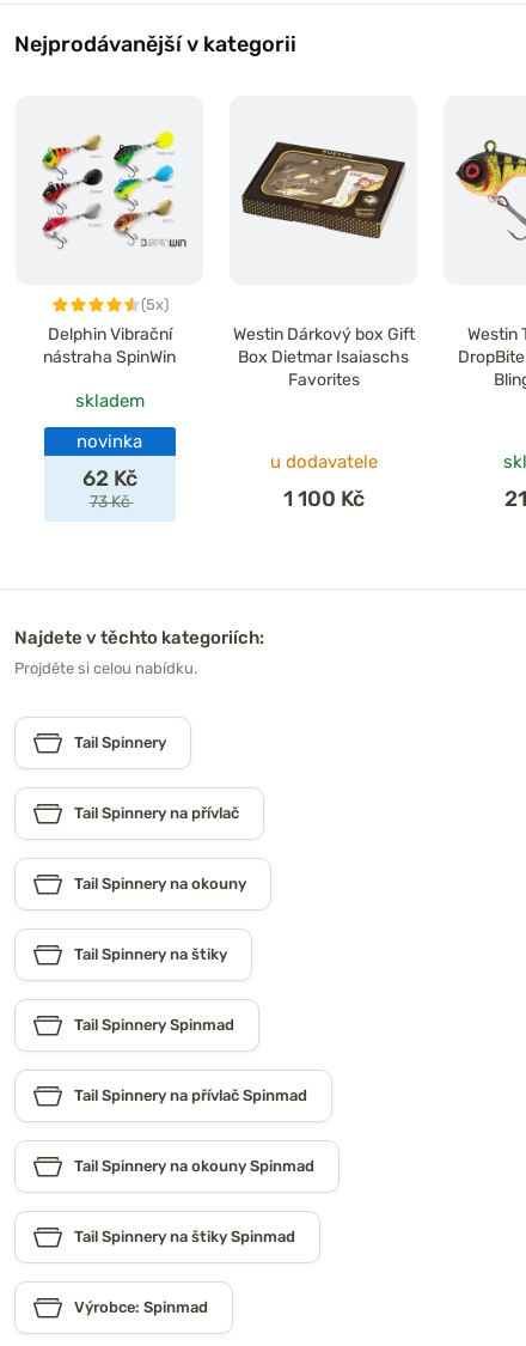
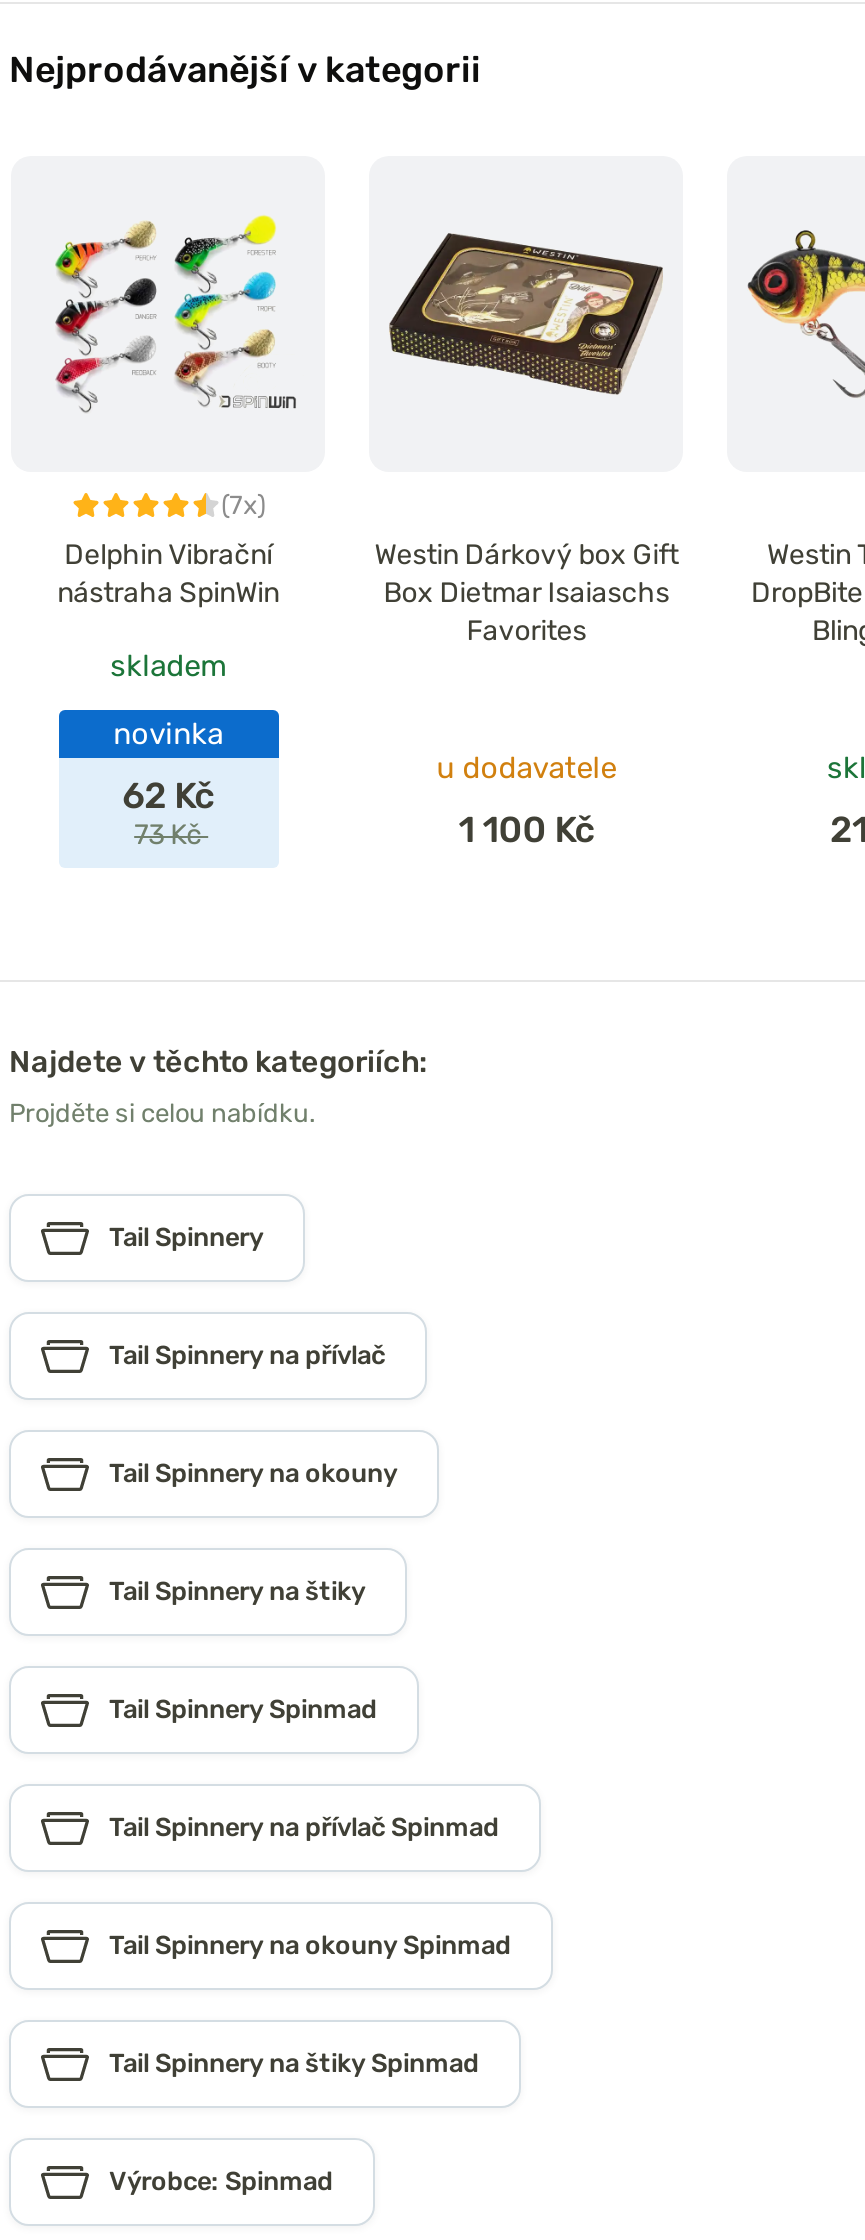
[141,295,168,313] (5x) -> [221,489,265,519] (7x)

